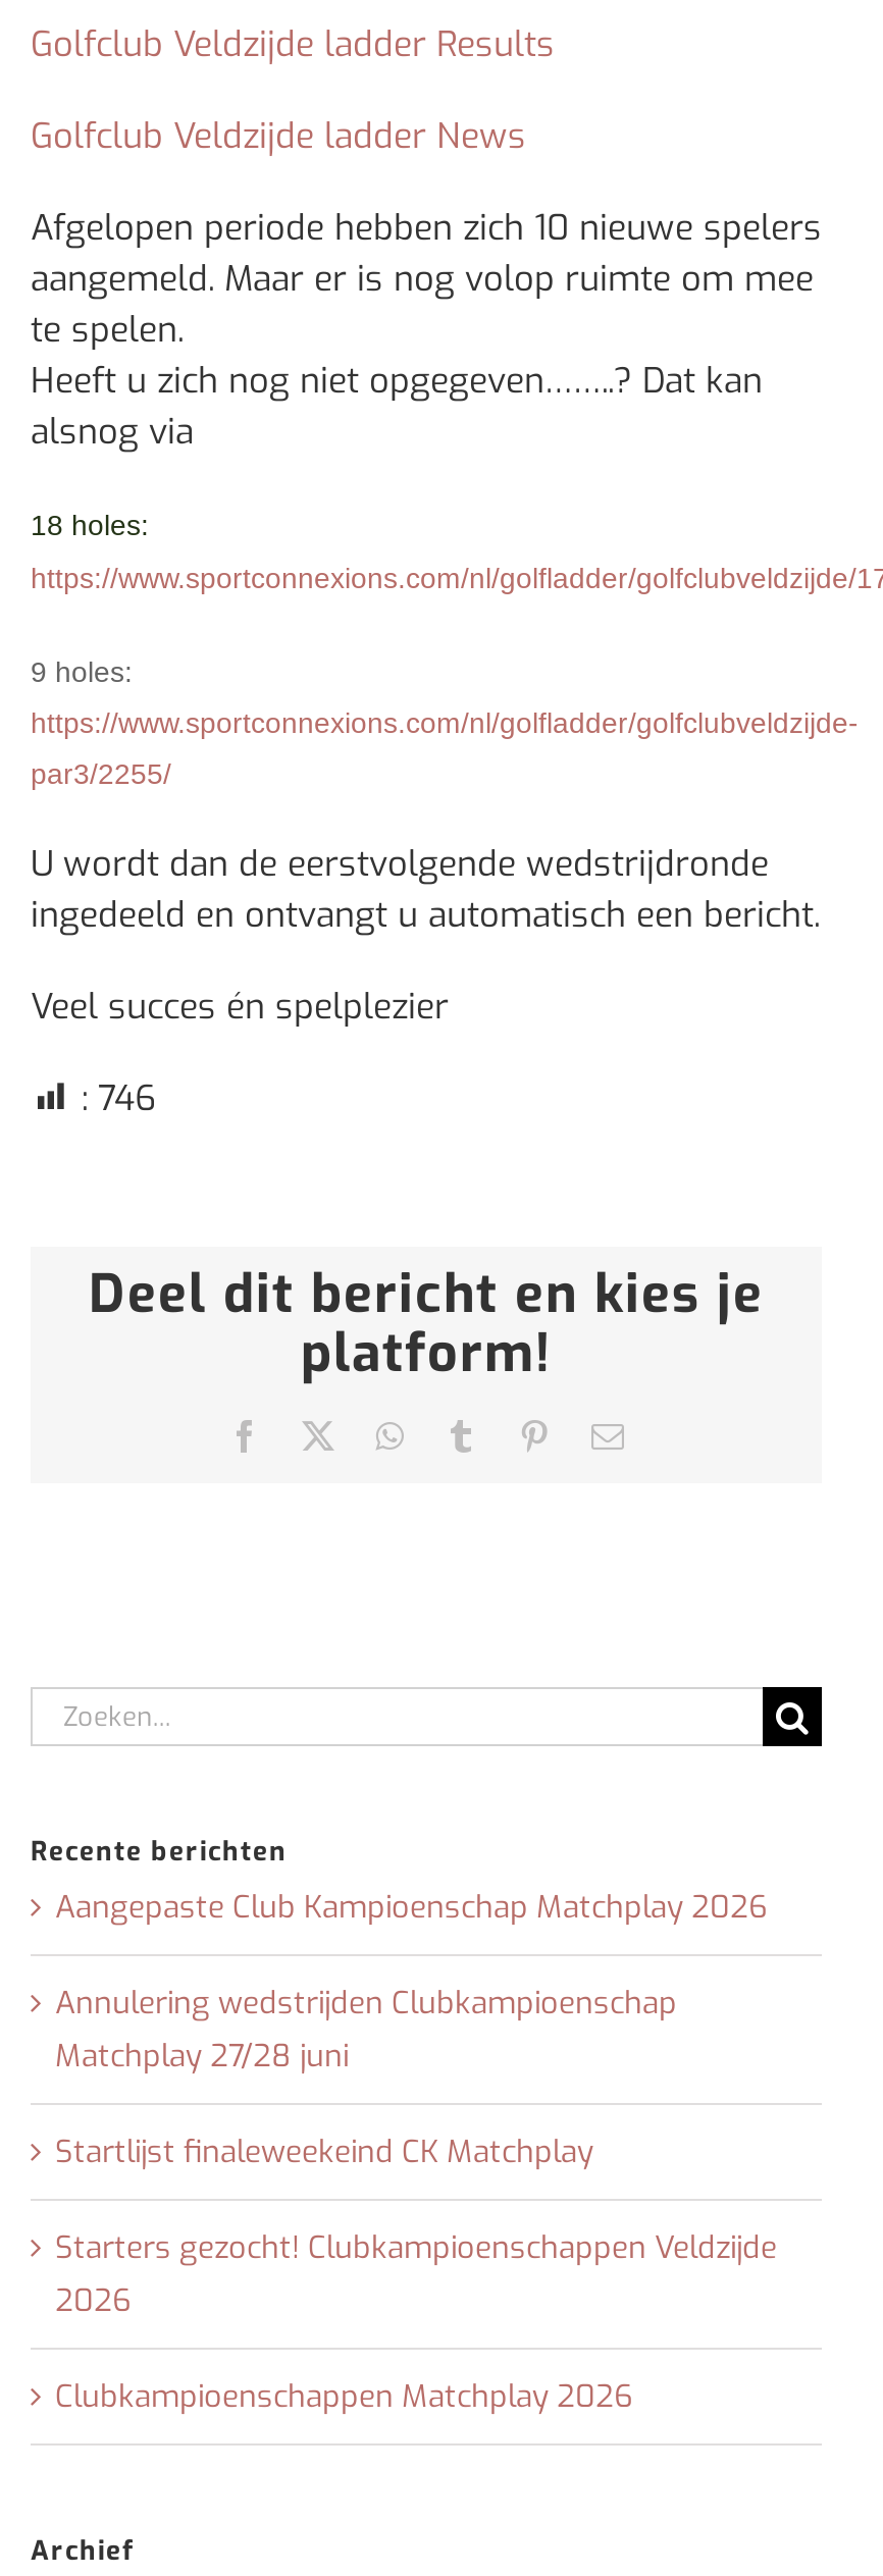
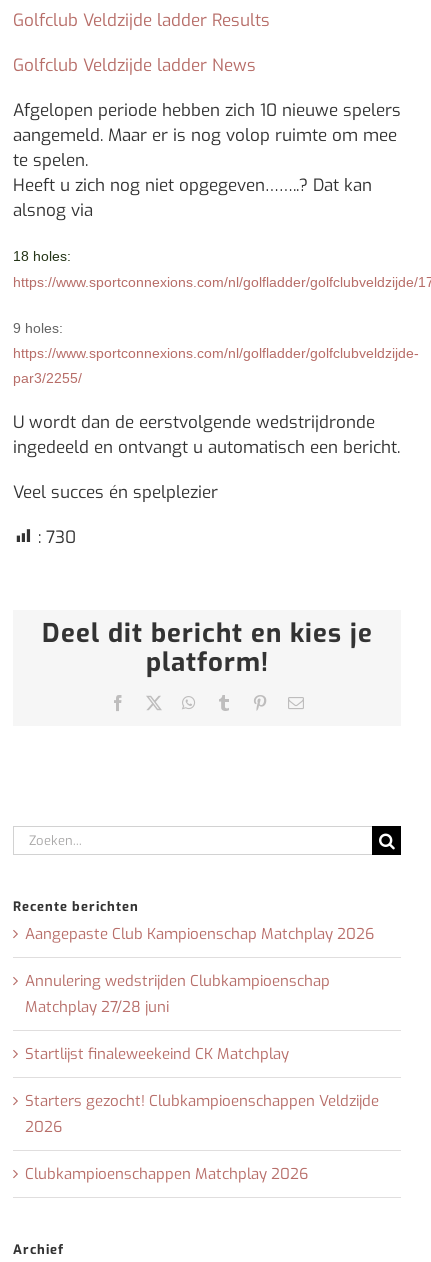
[82,1075,157,1122] : 746 -> [38,526,76,549] : 730

